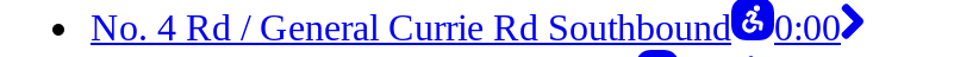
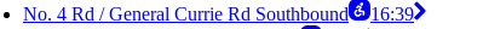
[91,8,841,48] No. 4 Rd / General Currie Rd Southbound 0:00 -> [23,4,414,24] No. 4 Rd / General Currie Rd Southbound 16:39

